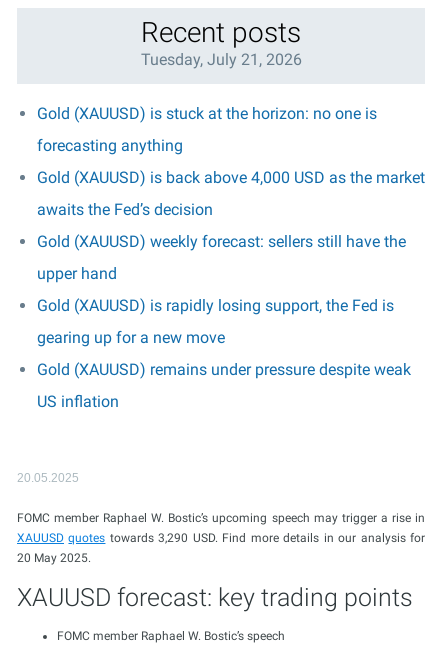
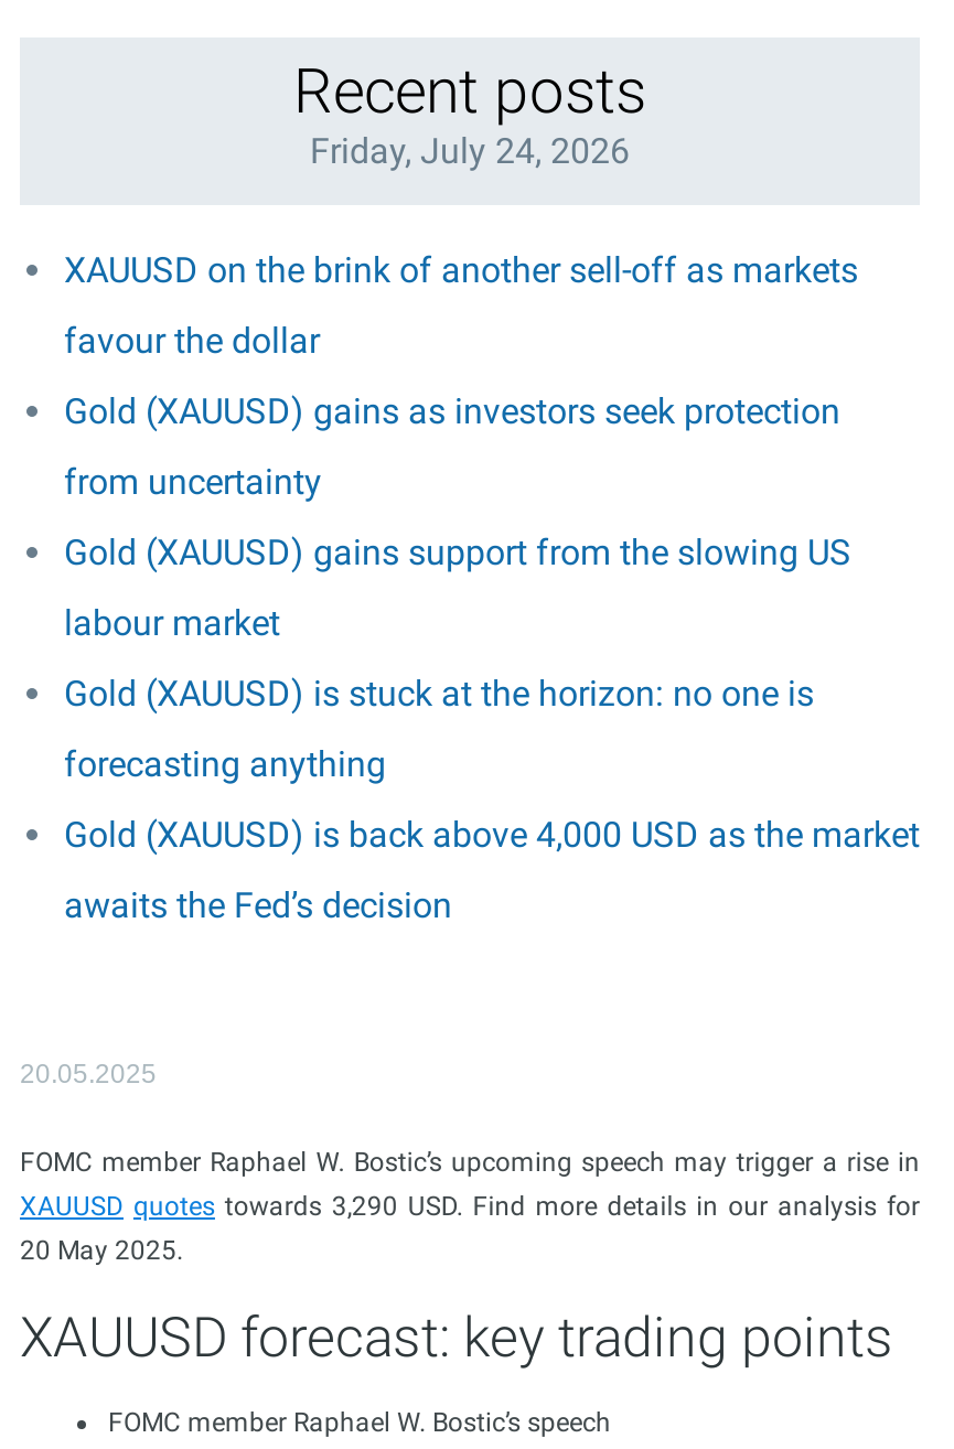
[140,50,301,69] Tuesday, July 21, 2026 -> [64,130,858,644] Friday, July 24, 2026 | XAUUSD on the brink of another sell-off as markets | favour the dollar | Gold (XAUUSD) gains as investors seek protection | from uncertainty | Gold (XAUUSD) gains support from the slowing US | labour market
moved [37,104,425,219] -> [64,673,920,926]: Gold (XAUUSD) is stuck at the horizon: no one is | forecasting anything | Gold (XAUUSD) is back above 4,000 USD as the market | awaits the Fed’s decision
[37,232,411,411] Gold (XAUUSD) weekly forecast: sellers still have the | upper hand | Gold (XAUUSD) is rapidly losing support, the Fed is | gearing up for a new move | Gold (XAUUSD) remains under pressure despite weak | US inflation -> none

